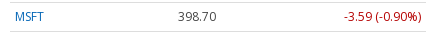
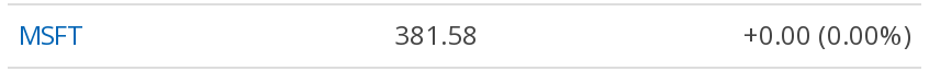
[178,8,216,25] 398.70 -> [394,17,478,54] 381.58
[344,8,421,25] -3.59 (-0.90%) -> [743,17,910,54] +0.00 (0.00%)

